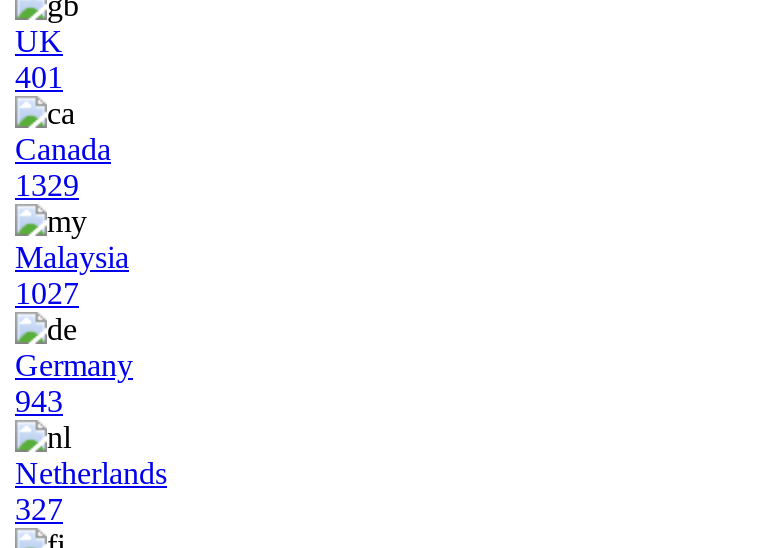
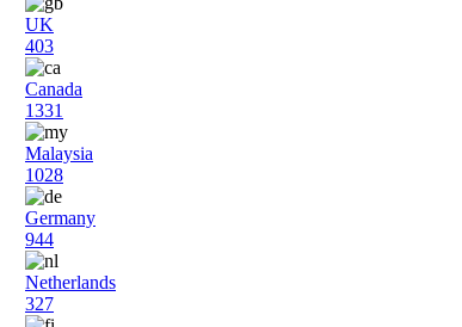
[15,61,63,95] 401 -> [25,36,54,56] 403
[15,169,79,203] 1329 -> [25,101,63,121] 1331
[15,277,79,311] 1027 -> [25,165,63,185] 1028
[15,385,63,419] 943 -> [25,229,54,250] 944

